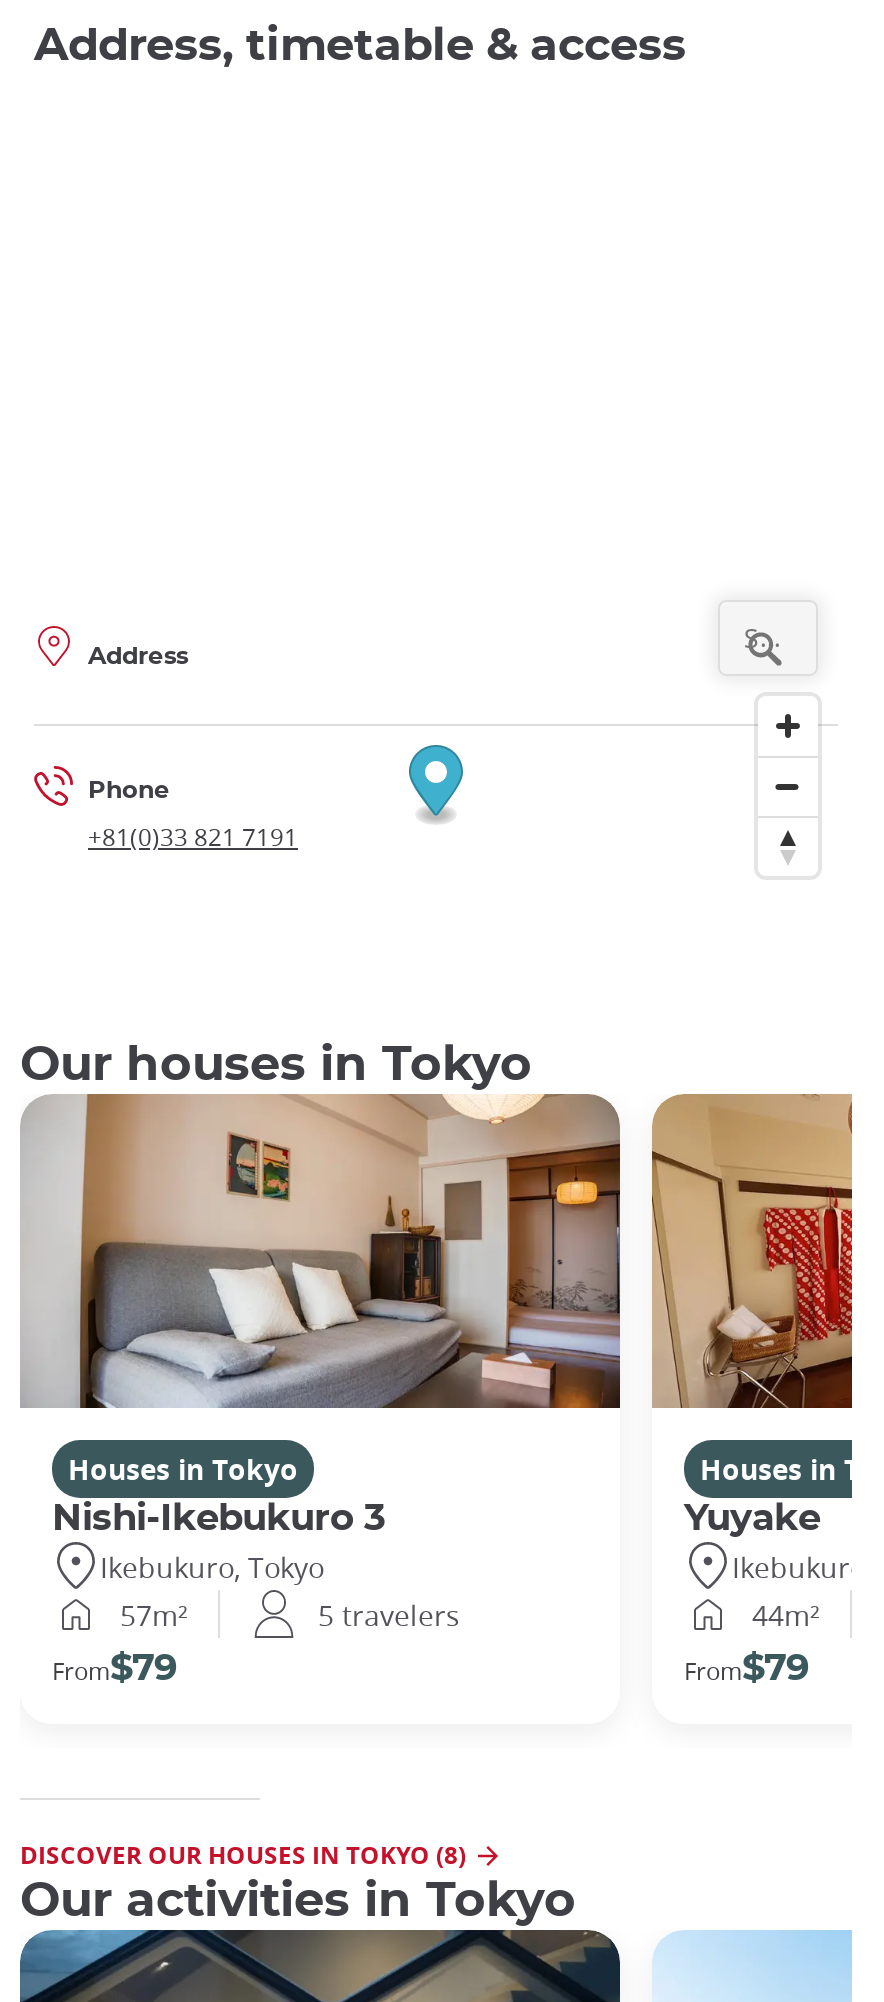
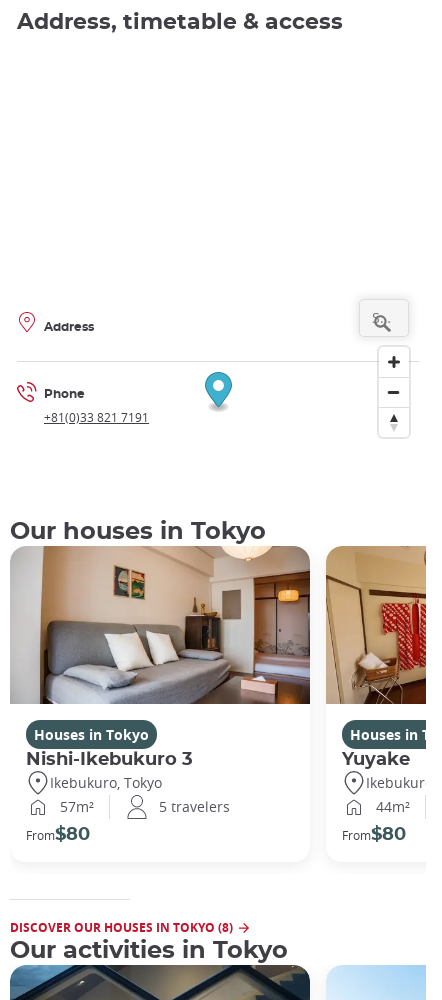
[52,1651,176,1689] From$79 -> [26,824,90,843] From$80
[684,1651,808,1689] From$79 -> [342,824,406,843] From$80

